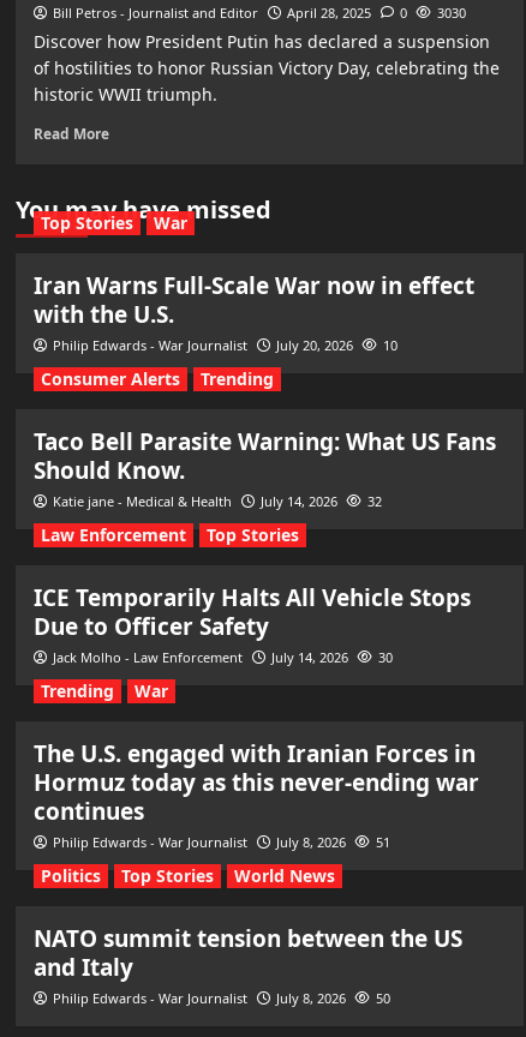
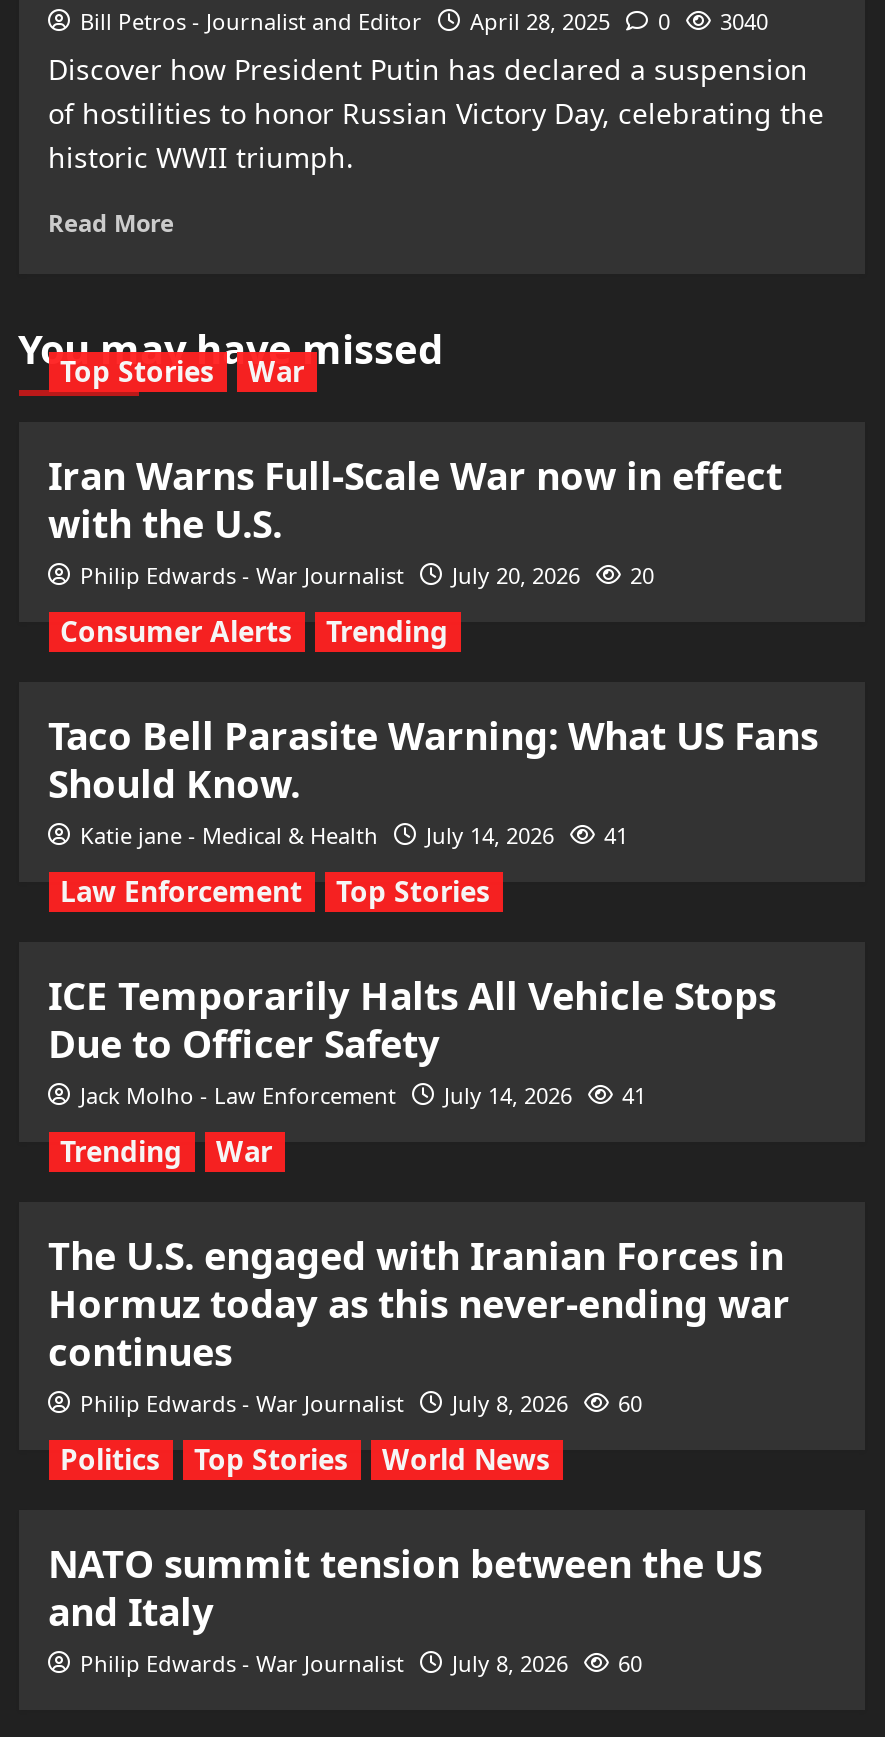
[52,4,465,22] Bill Petros - Journalist and Editor April 28, 2025 0 3030 -> [80,6,768,36] Bill Petros - Journalist and Editor April 28, 2025 0 3040
[52,336,397,354] Philip Edwards - War Journalist July 20, 2026 10 -> [80,560,654,590] Philip Edwards - War Journalist July 20, 2026 20
[52,492,381,510] Katie jane - Medical & Health July 14, 2026 32 -> [80,820,628,850] Katie jane - Medical & Health July 14, 2026 41
[52,648,392,666] Jack Molho - Law Enforcement July 14, 2026 30 -> [80,1080,646,1110] Jack Molho - Law Enforcement July 14, 2026 41
[52,833,390,851] Philip Edwards - War Journalist July 8, 2026 51 -> [80,1388,642,1418] Philip Edwards - War Journalist July 8, 2026 60
[52,989,390,1007] Philip Edwards - War Journalist July 8, 2026 50 -> [80,1648,642,1678] Philip Edwards - War Journalist July 8, 2026 60

